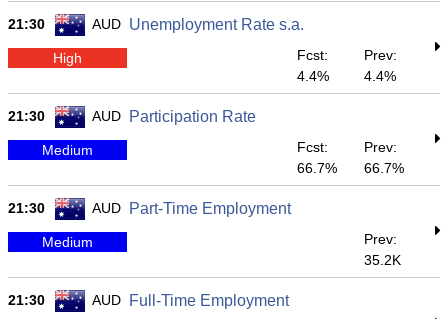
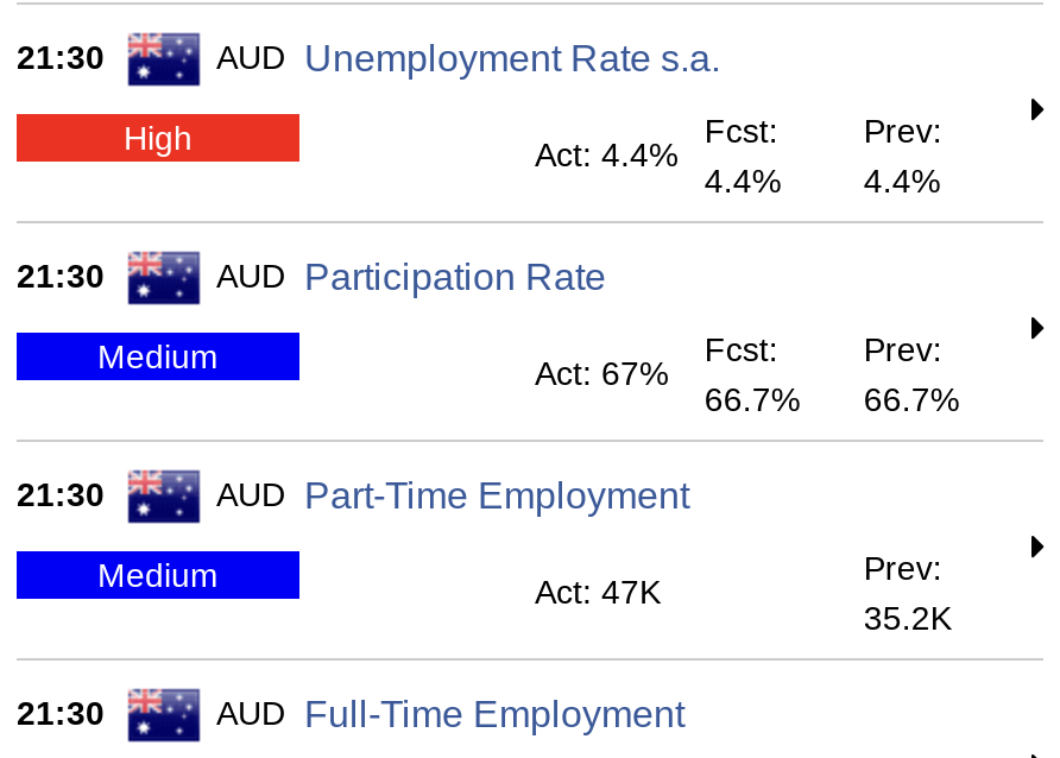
none -> [535,135,677,173] Act: 4.4%
none -> [535,354,668,392] Act: 67%
none -> [535,573,661,611] Act: 47K

